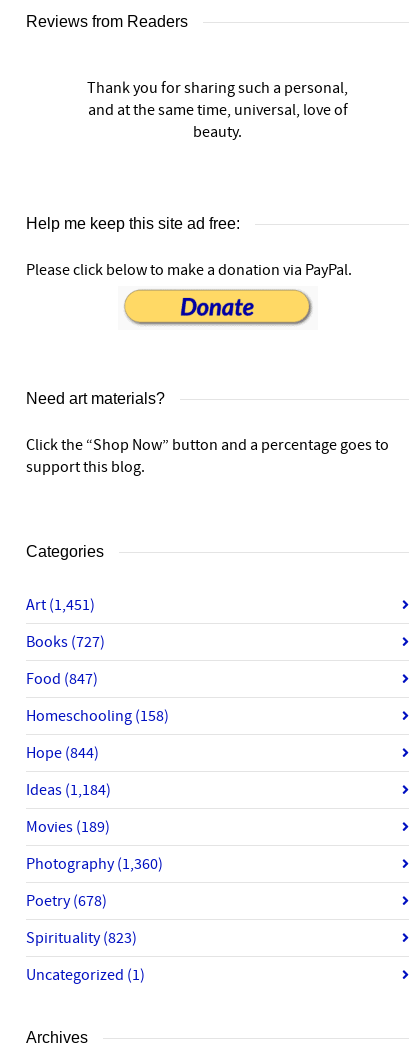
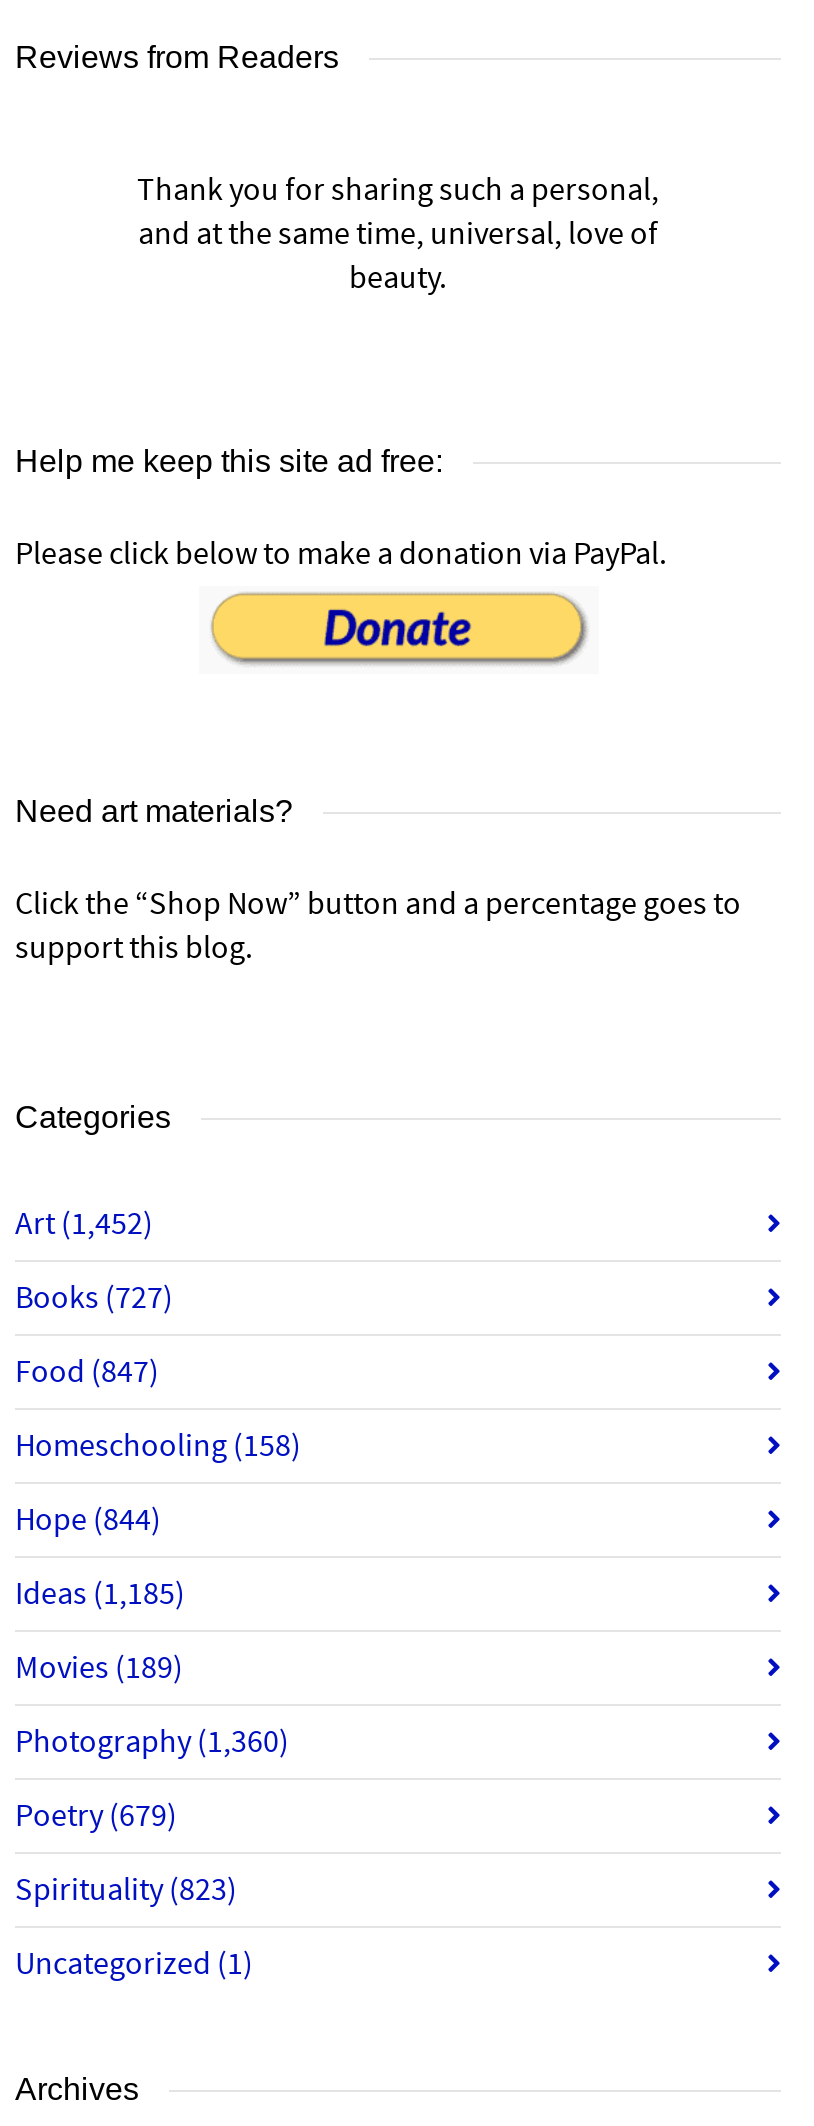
[26,595,95,615] Art (1,451) -> [15,1204,153,1244] Art (1,452)
[26,780,111,800] Ideas (1,184) -> [15,1574,185,1614] Ideas (1,185)
[26,891,107,911] Poetry (678) -> [15,1796,177,1836] Poetry (679)

